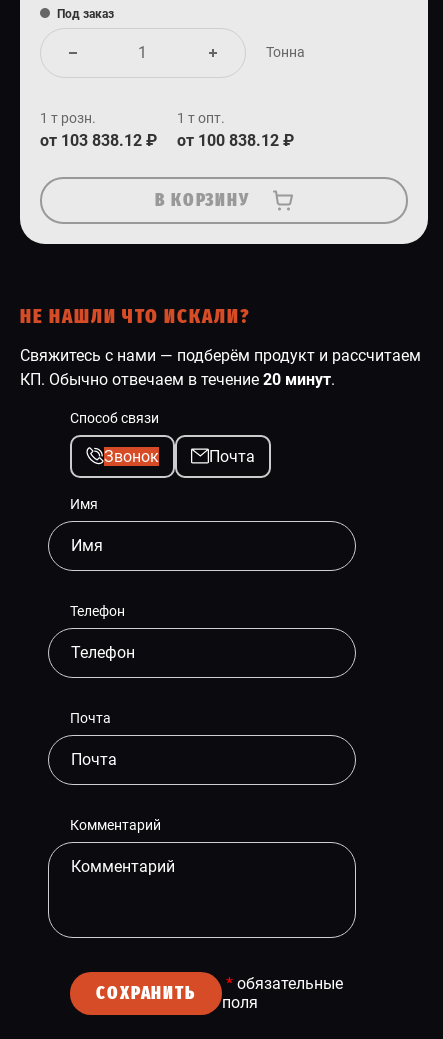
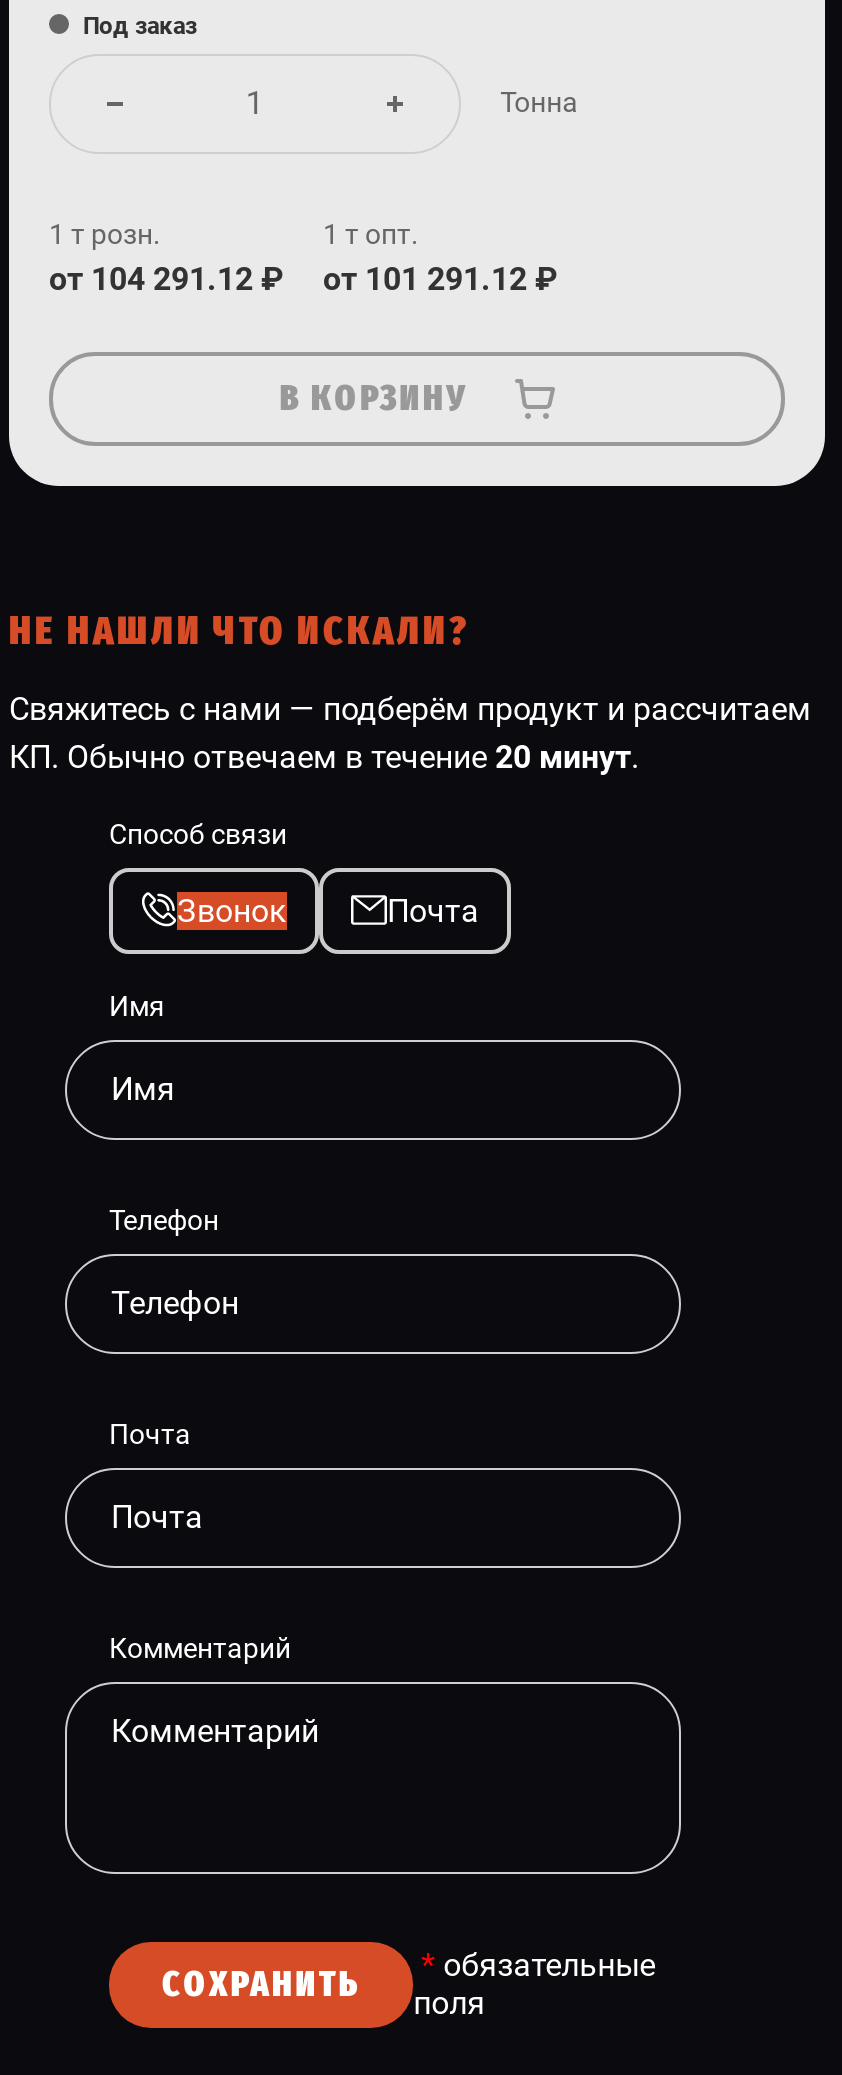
[40,131,157,150] от 103 838.12 ₽ -> [49,260,283,298] от 104 291.12 ₽
[177,131,294,150] от 100 838.12 ₽ -> [323,260,557,298] от 101 291.12 ₽

